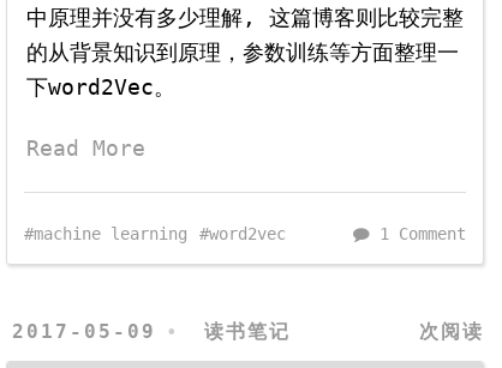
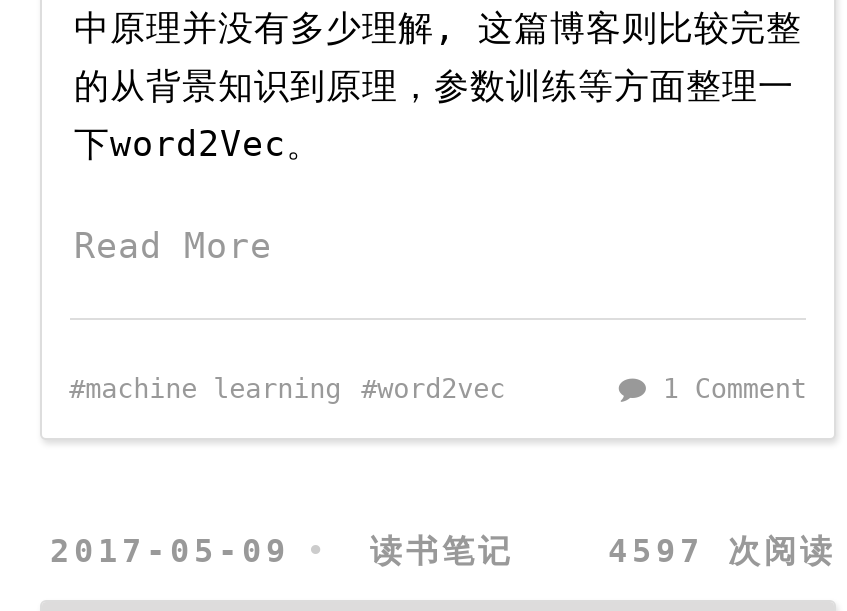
[419,320,484,343] 次阅读 -> [608,533,836,571] 4597 次阅读

